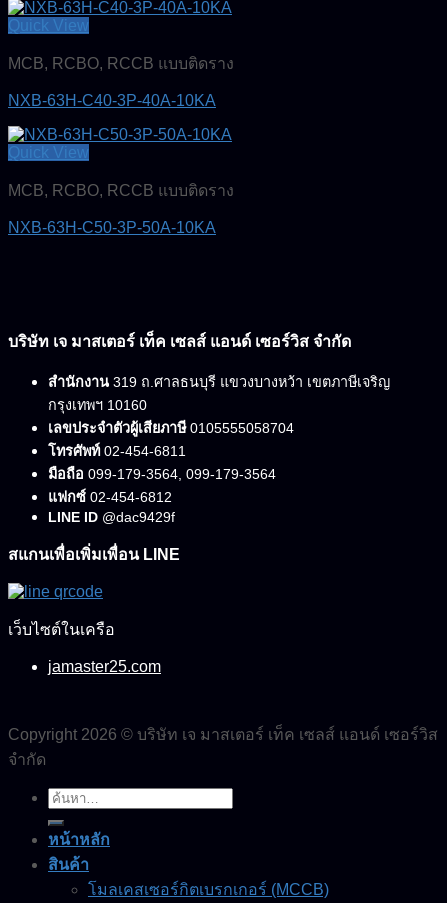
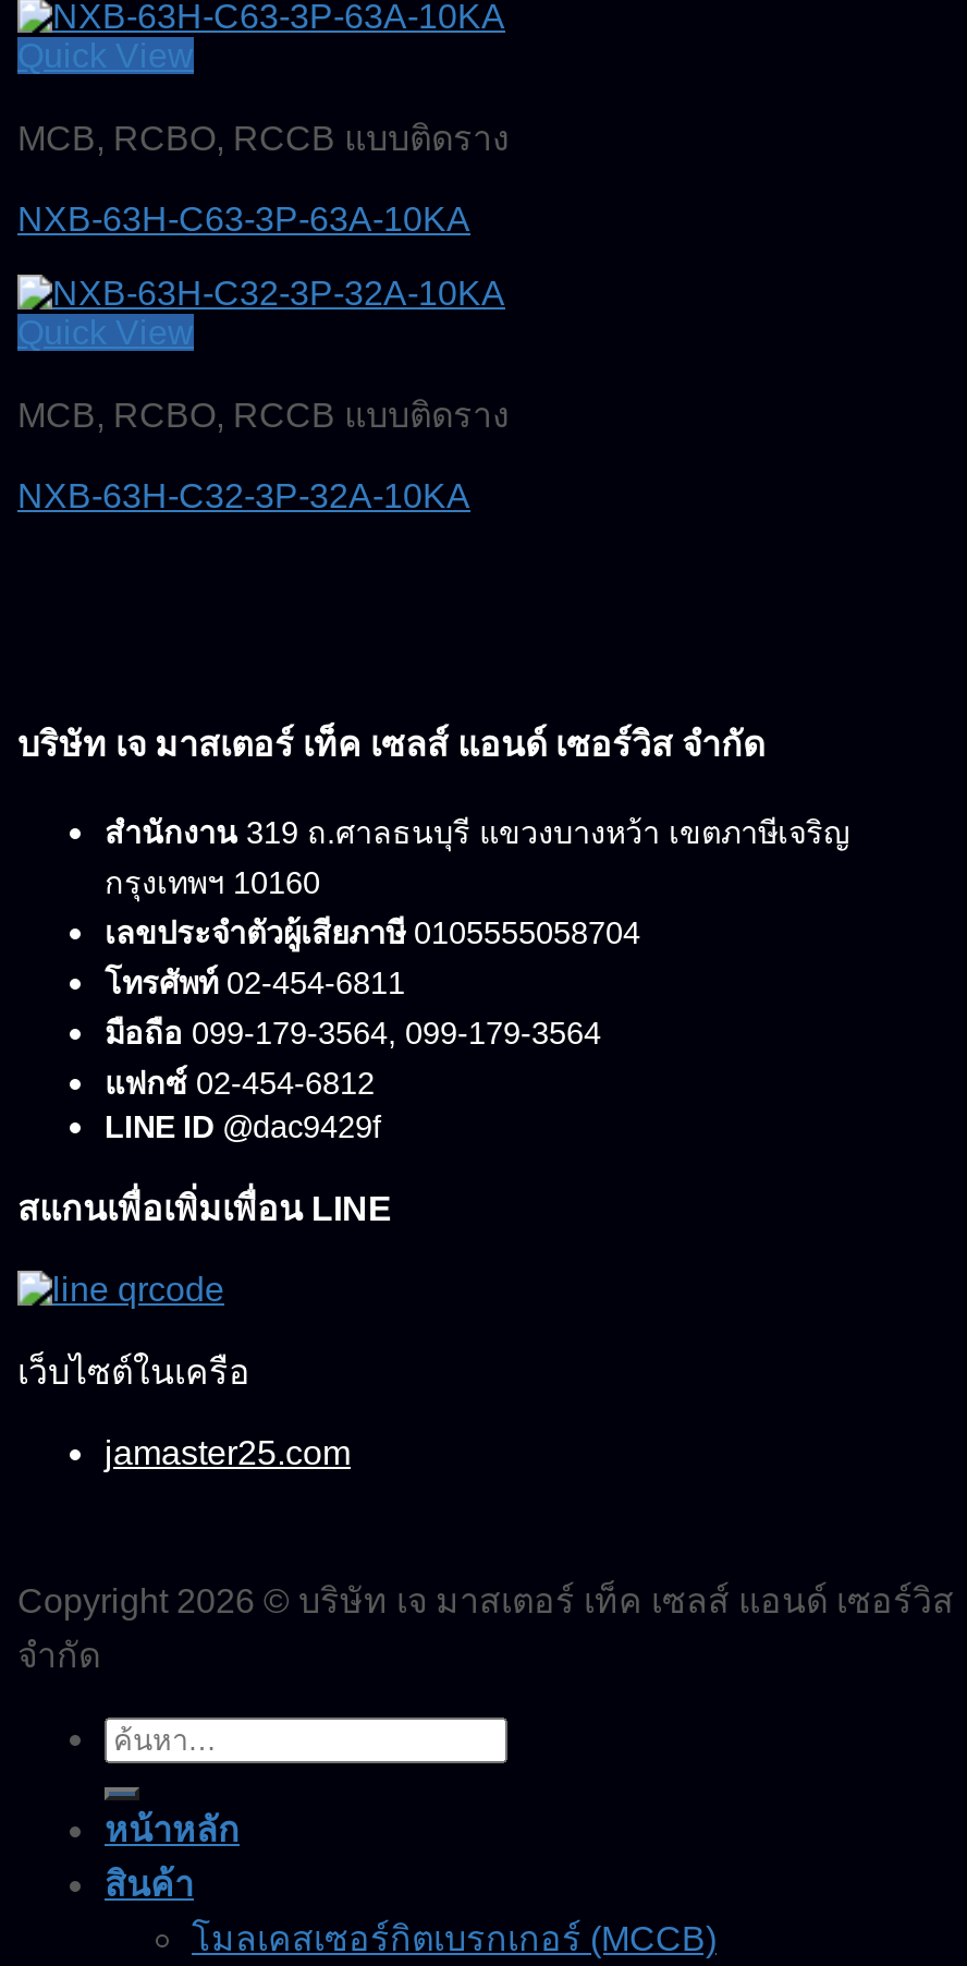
[8,92,216,109] NXB-63H-C40-3P-40A-10KA -> [17,200,470,237] NXB-63H-C63-3P-63A-10KA
[8,219,216,236] NXB-63H-C50-3P-50A-10KA -> [17,477,470,514] NXB-63H-C32-3P-32A-10KA

